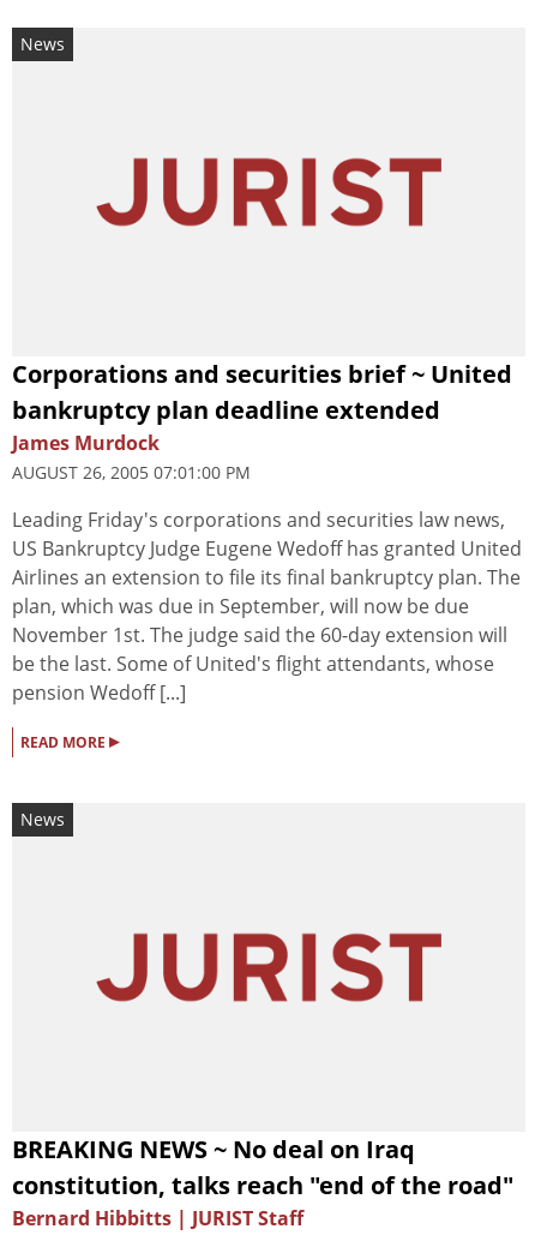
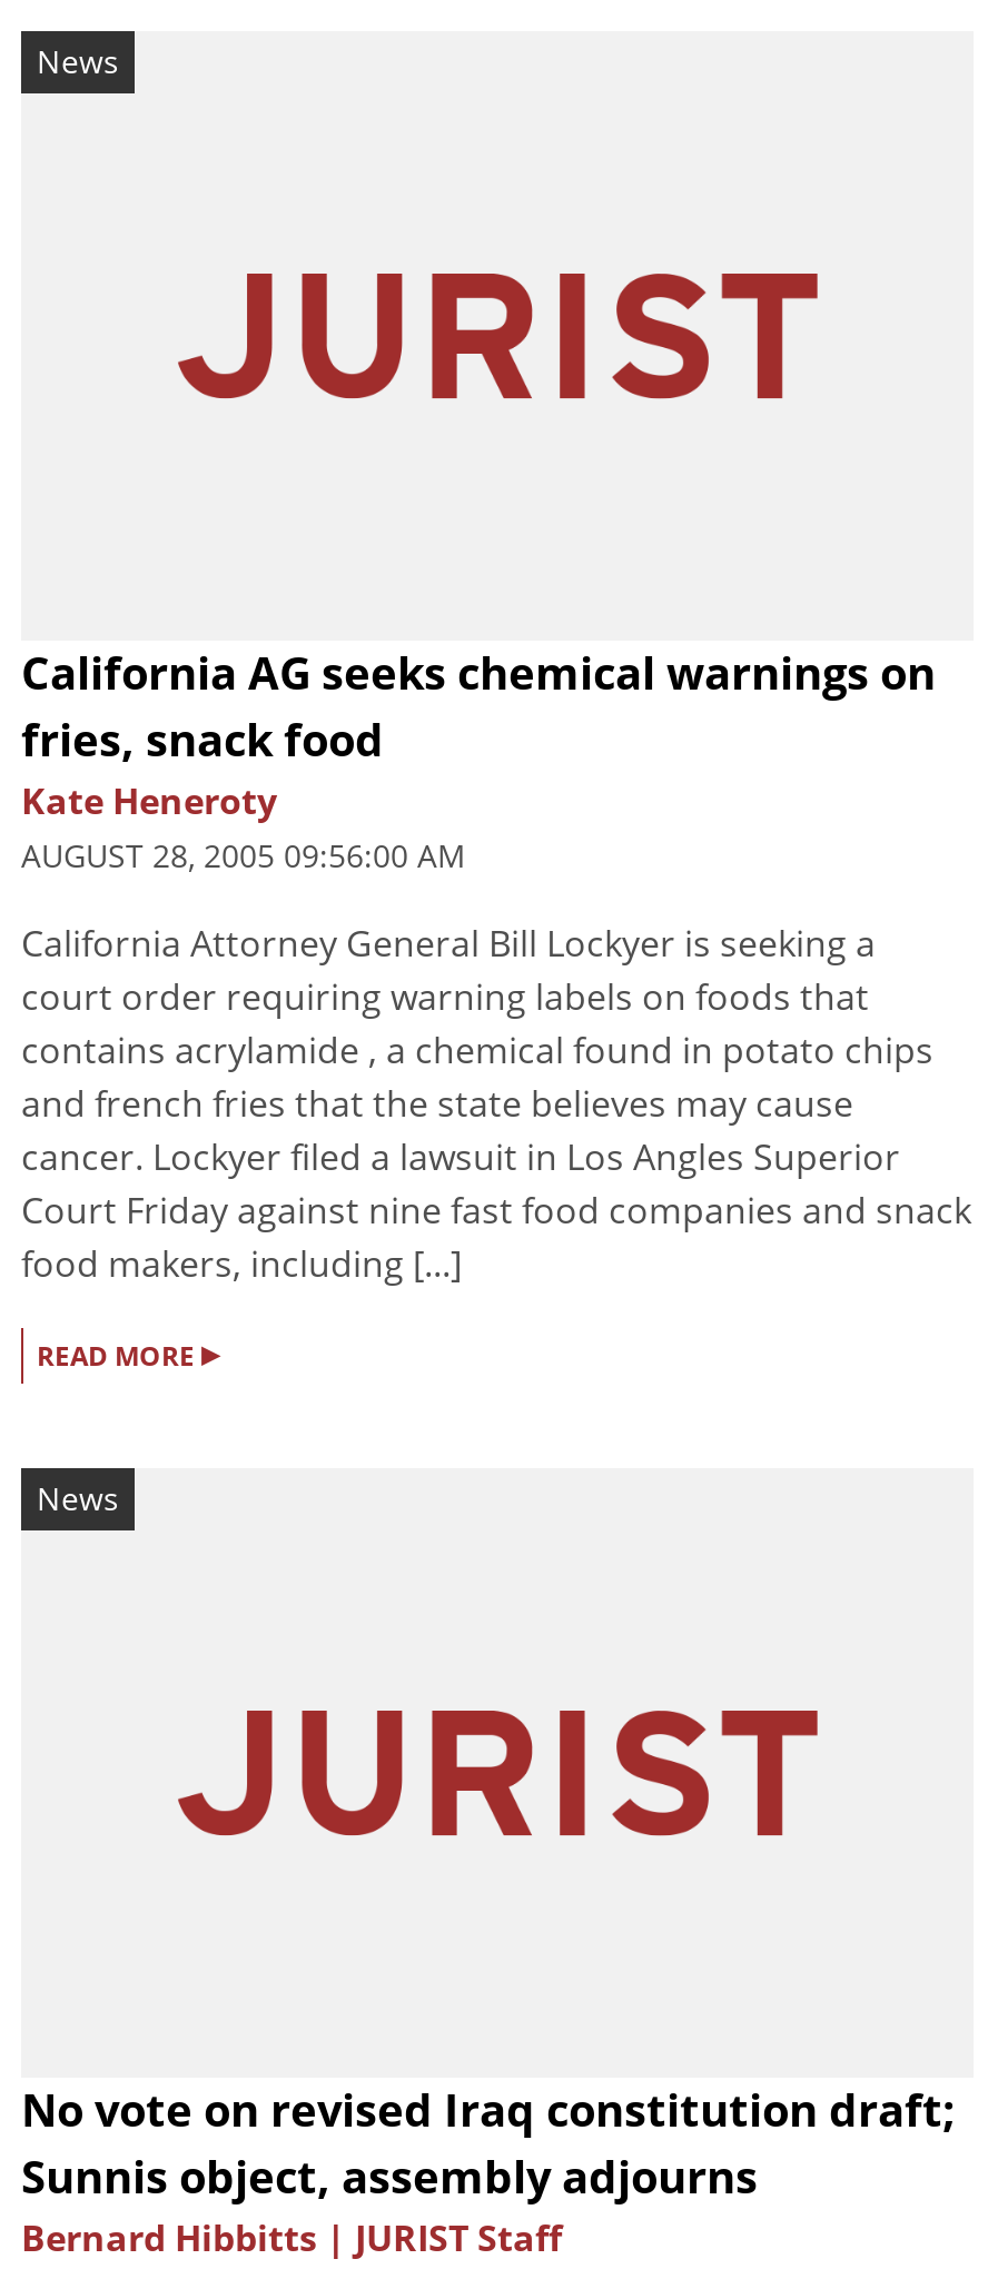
[12,358,512,484] Corporations and securities brief ~ United | bankruptcy plan deadline extended | James Murdock | AUGUST 26, 2005 07:01:00 PM -> [21,643,936,876] California AG seeks chemical warnings on | fries, snack food | Kate Heneroty | AUGUST 28, 2005 09:56:00 AM
[12,506,522,706] Leading Friday's corporations and securities law news, | US Bankruptcy Judge Eugene Wedoff has granted United | Airlines an extension to file its final bankruptcy plan. The | plan, which was due in September, will now be due | November 1st. The judge said the 60-day extension will | be the last. Some of United's flight attendants, whose | pension Wedoff [...] -> [21,919,971,1288] California Attorney General Bill Lockyer is seeking a | court order requiring warning labels on foods that | contains acrylamide , a chemical found in potato chips | and french fries that the state believes may cause | cancer. Lockyer filed a lawsuit in Los Angles Superior | Court Friday against nine fast food companies and snack | food makers, including [...]
[12,1133,513,1202] BREAKING NEWS ~ No deal on Iraq | constitution, talks reach "end of the road" -> [21,2080,956,2207] No vote on revised Iraq constitution draft; | Sunnis object, assembly adjourns

